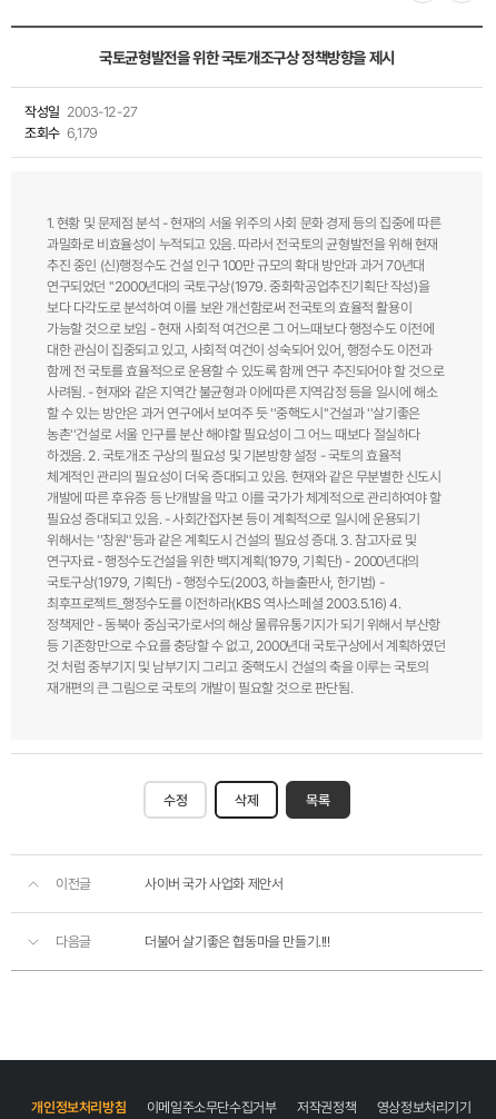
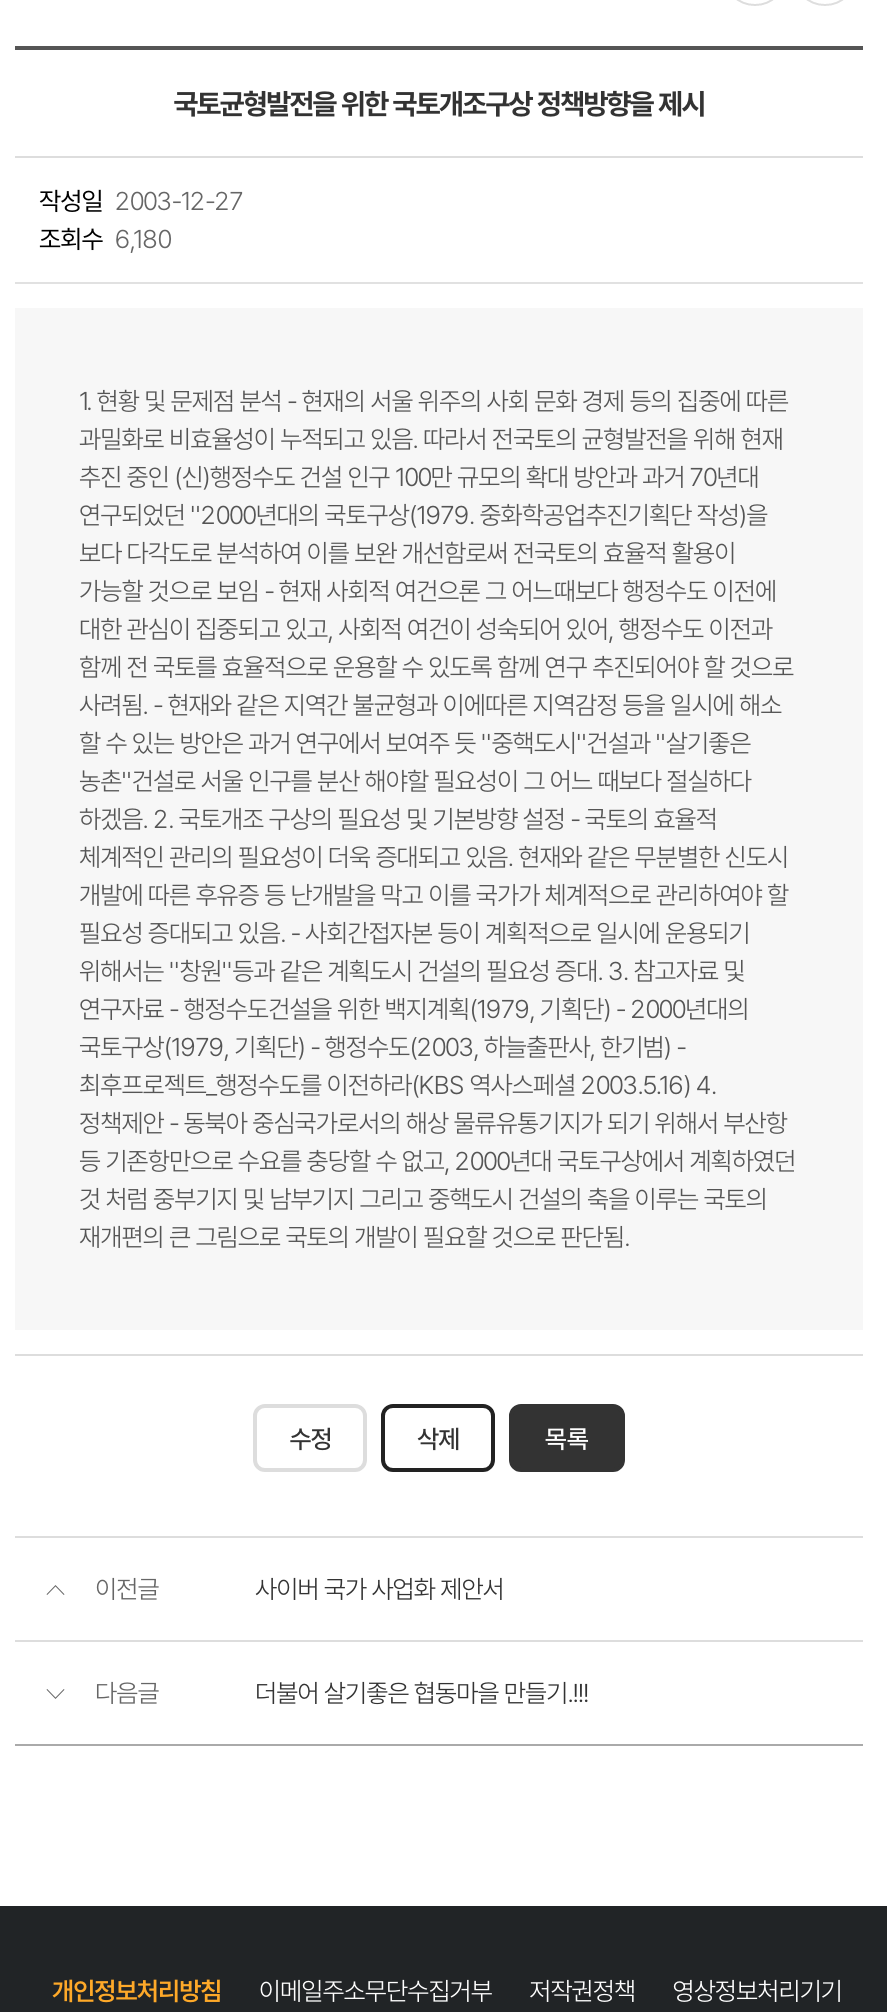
[24,125,98,141] 조회수 6,179 -> [39,224,171,254] 조회수 6,180

